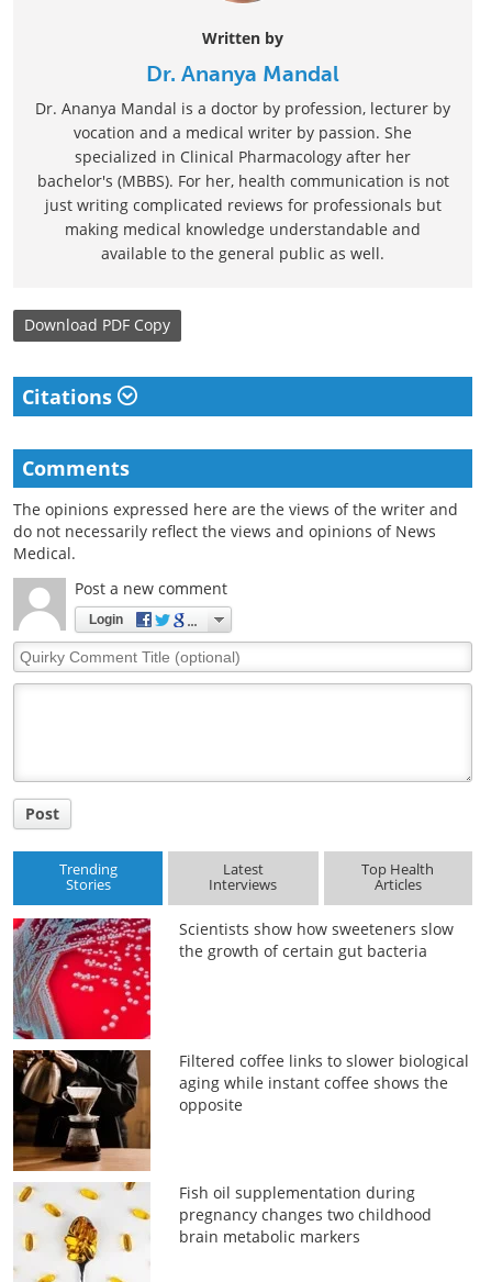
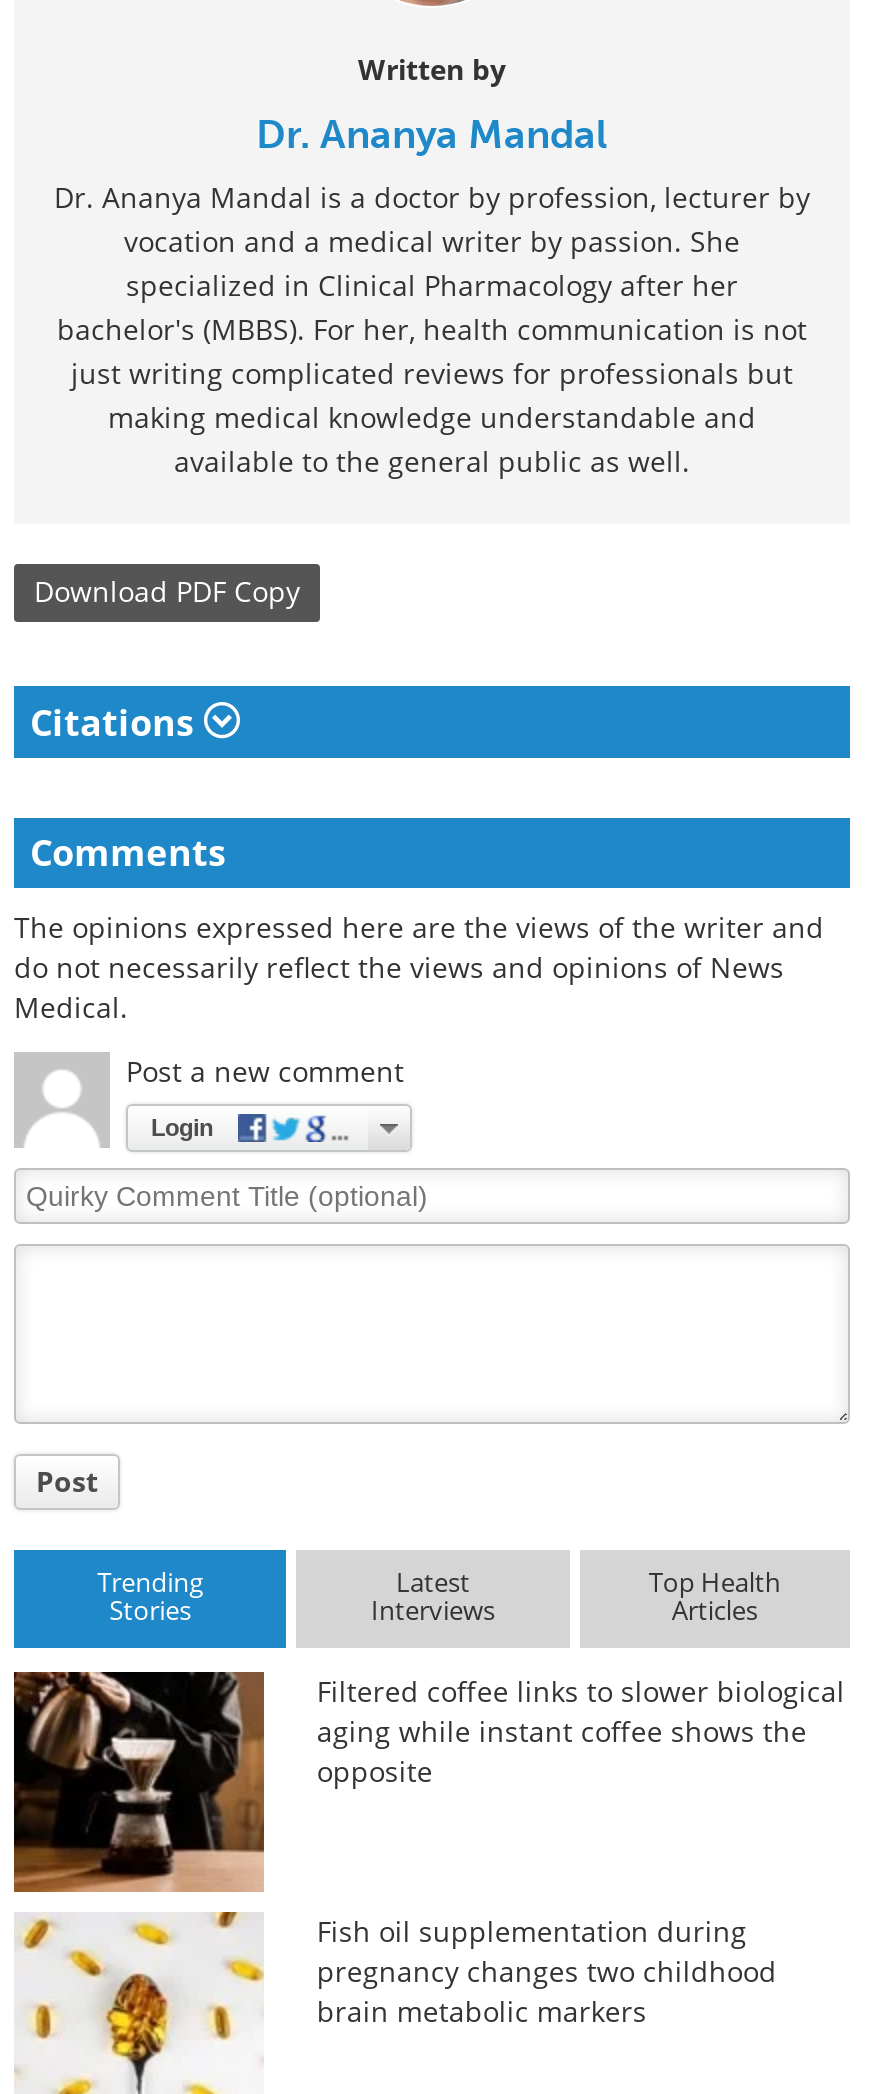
[12,917,454,1040] [image] | Scientists show how sweeteners slow | the growth of certain gut bacteria -> none

